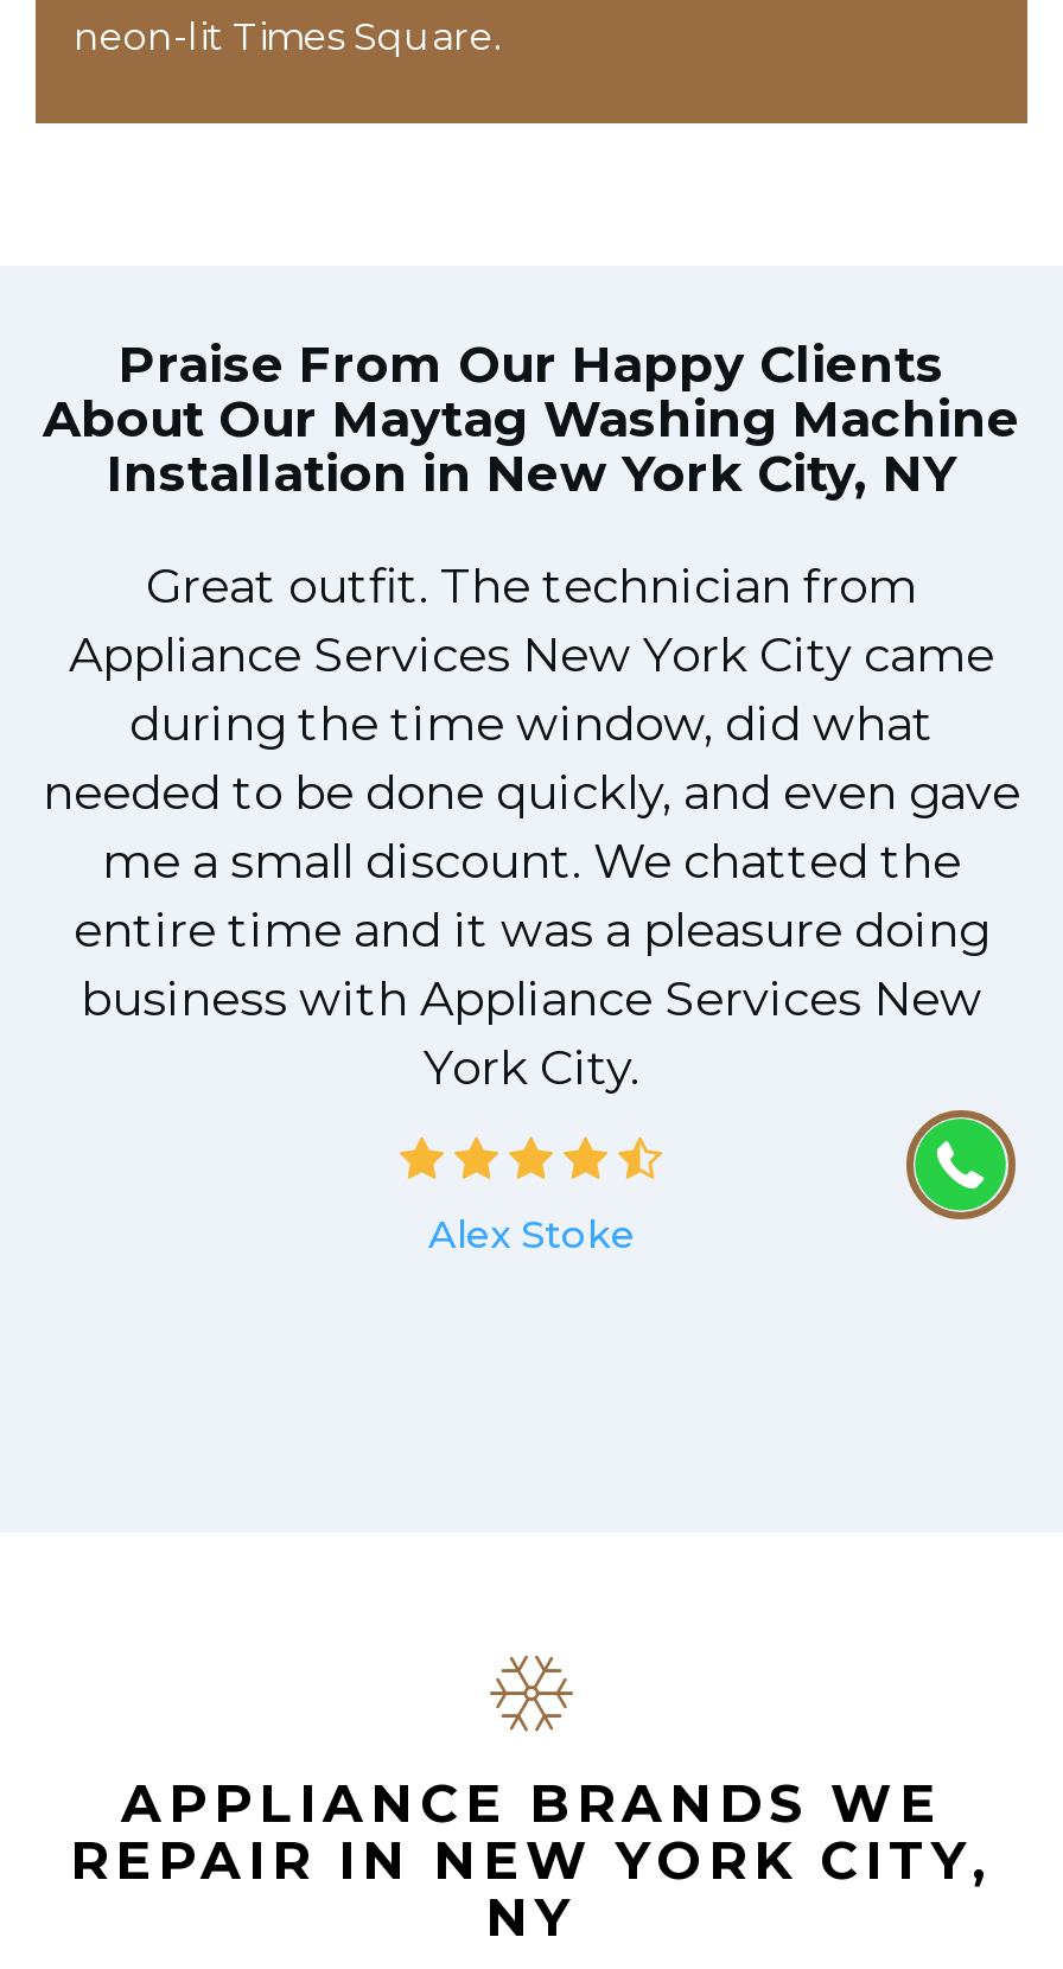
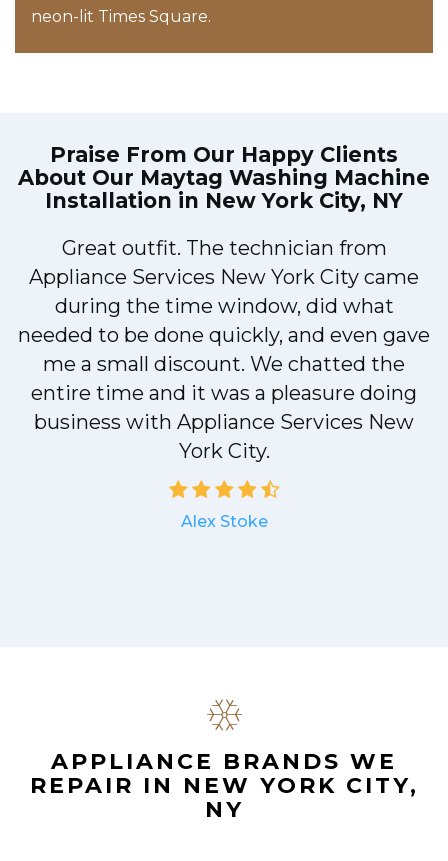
[904,1108,1018,1222] [image] -> none

